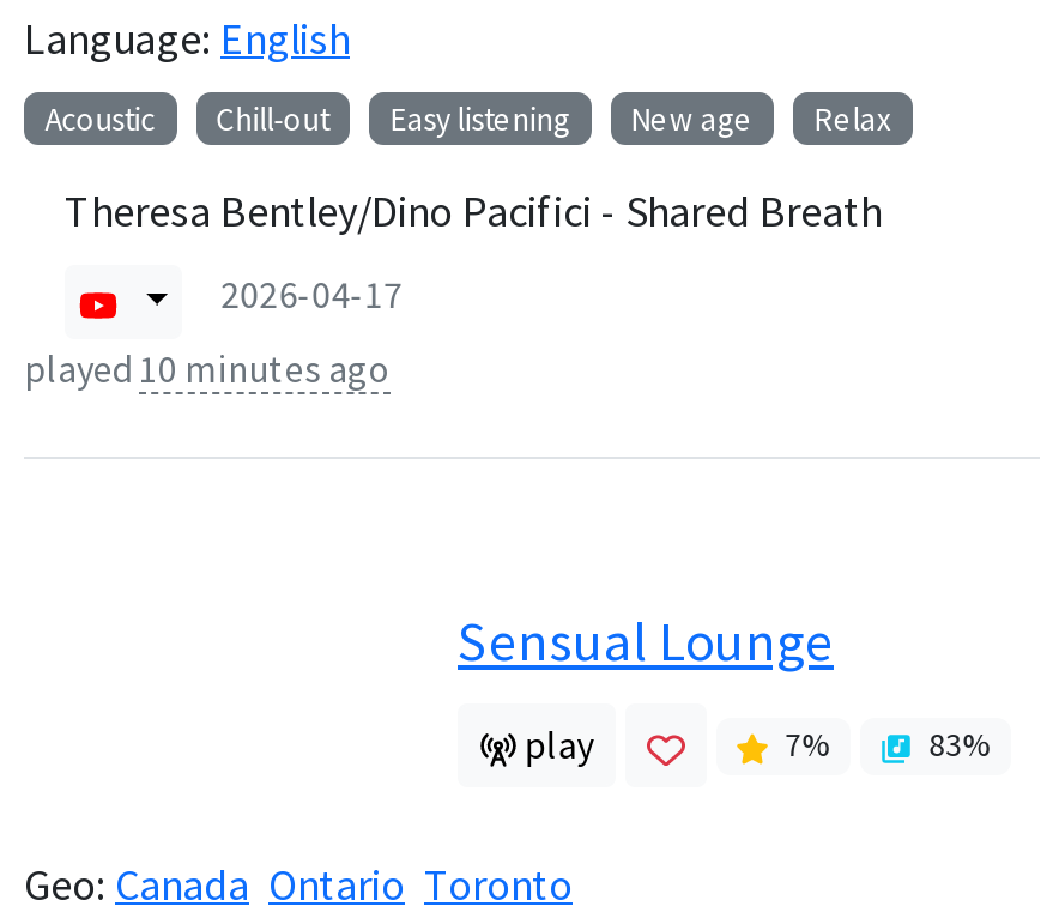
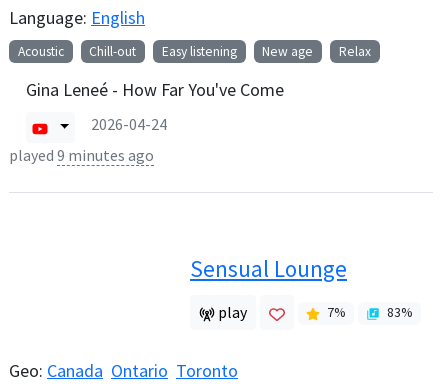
[65,183,882,238] Theresa Bentley/Dino Pacifici - Shared Breath -> [26,78,284,101] Gina Leneé - How Far You've Come
[221,272,403,317] 2026-04-17 -> [91,115,167,134] 2026-04-24
[24,346,391,392] played 10 minutes ago -> [9,146,154,165] played 9 minutes ago

